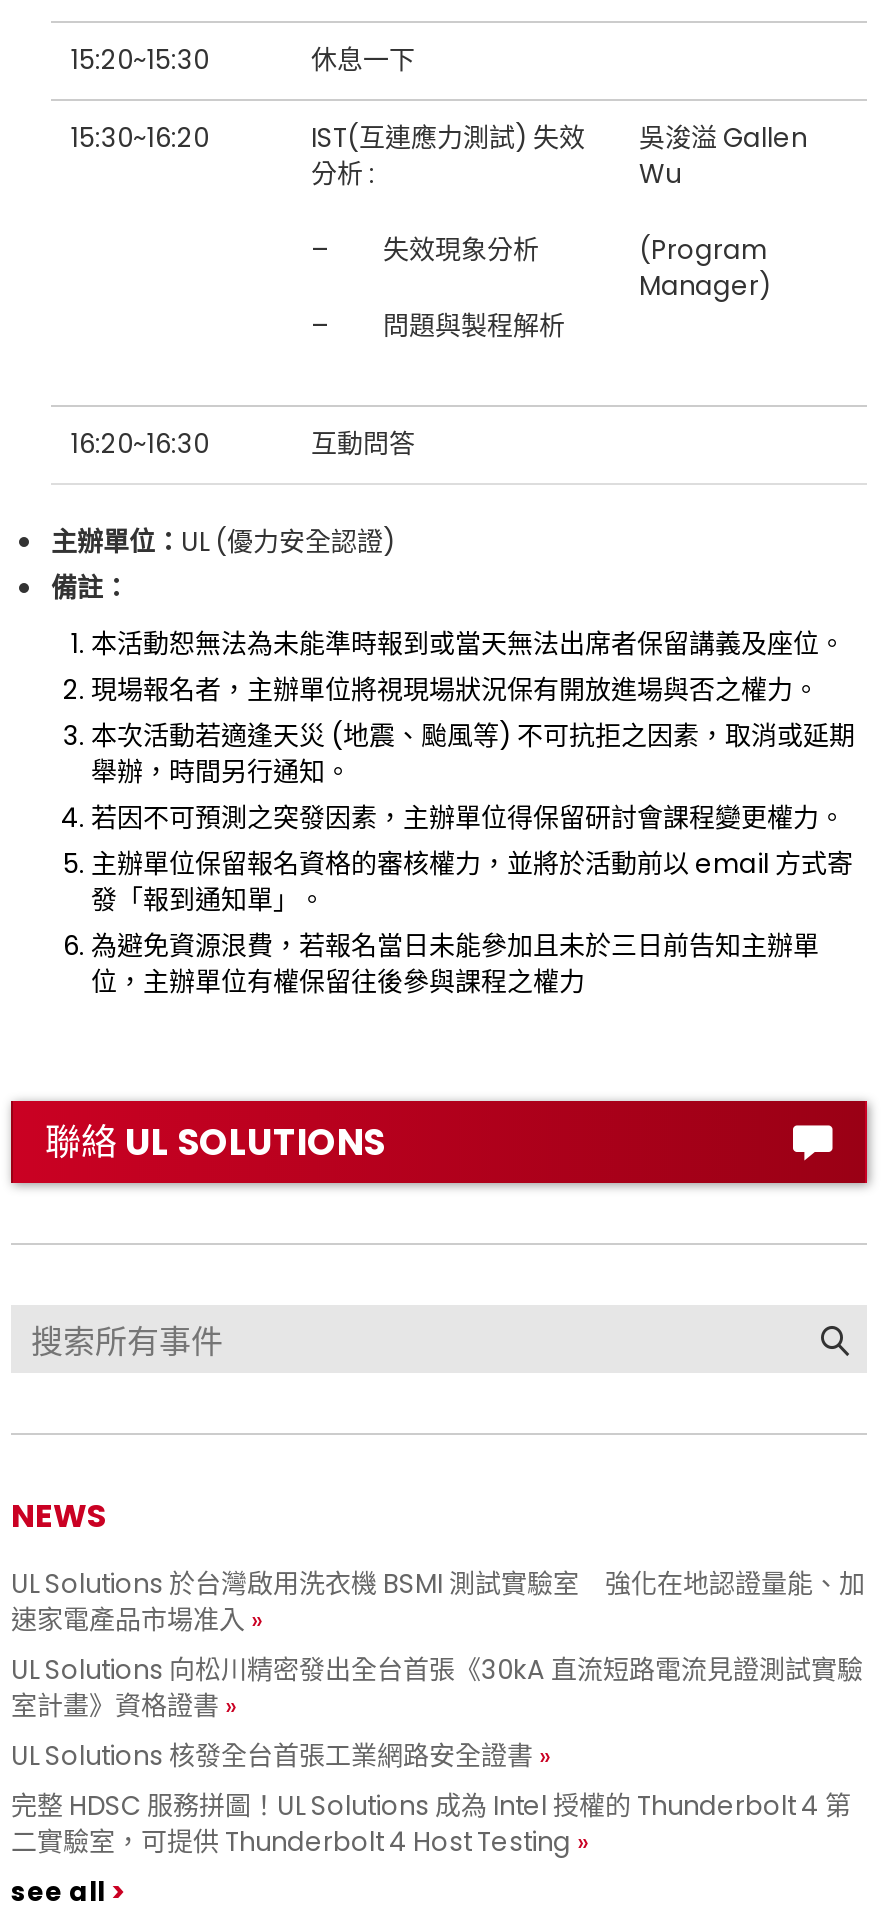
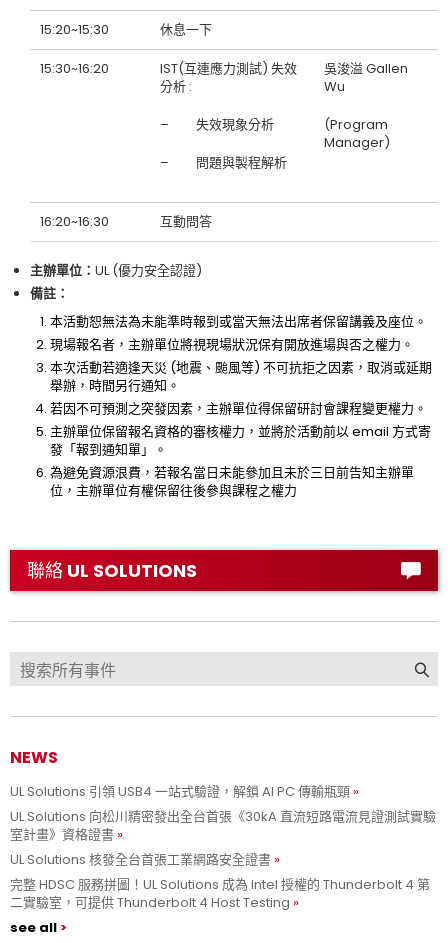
[11,1565,865,1639] UL Solutions 於台灣啟用洗衣機 BSMI 測試實驗室 強化在地認證量能、加 | 速家電產品市場准入 -> [10,782,350,801] UL Solutions 引領 USB4 一站式驗證，解鎖 AI PC 傳輸瓶頸

